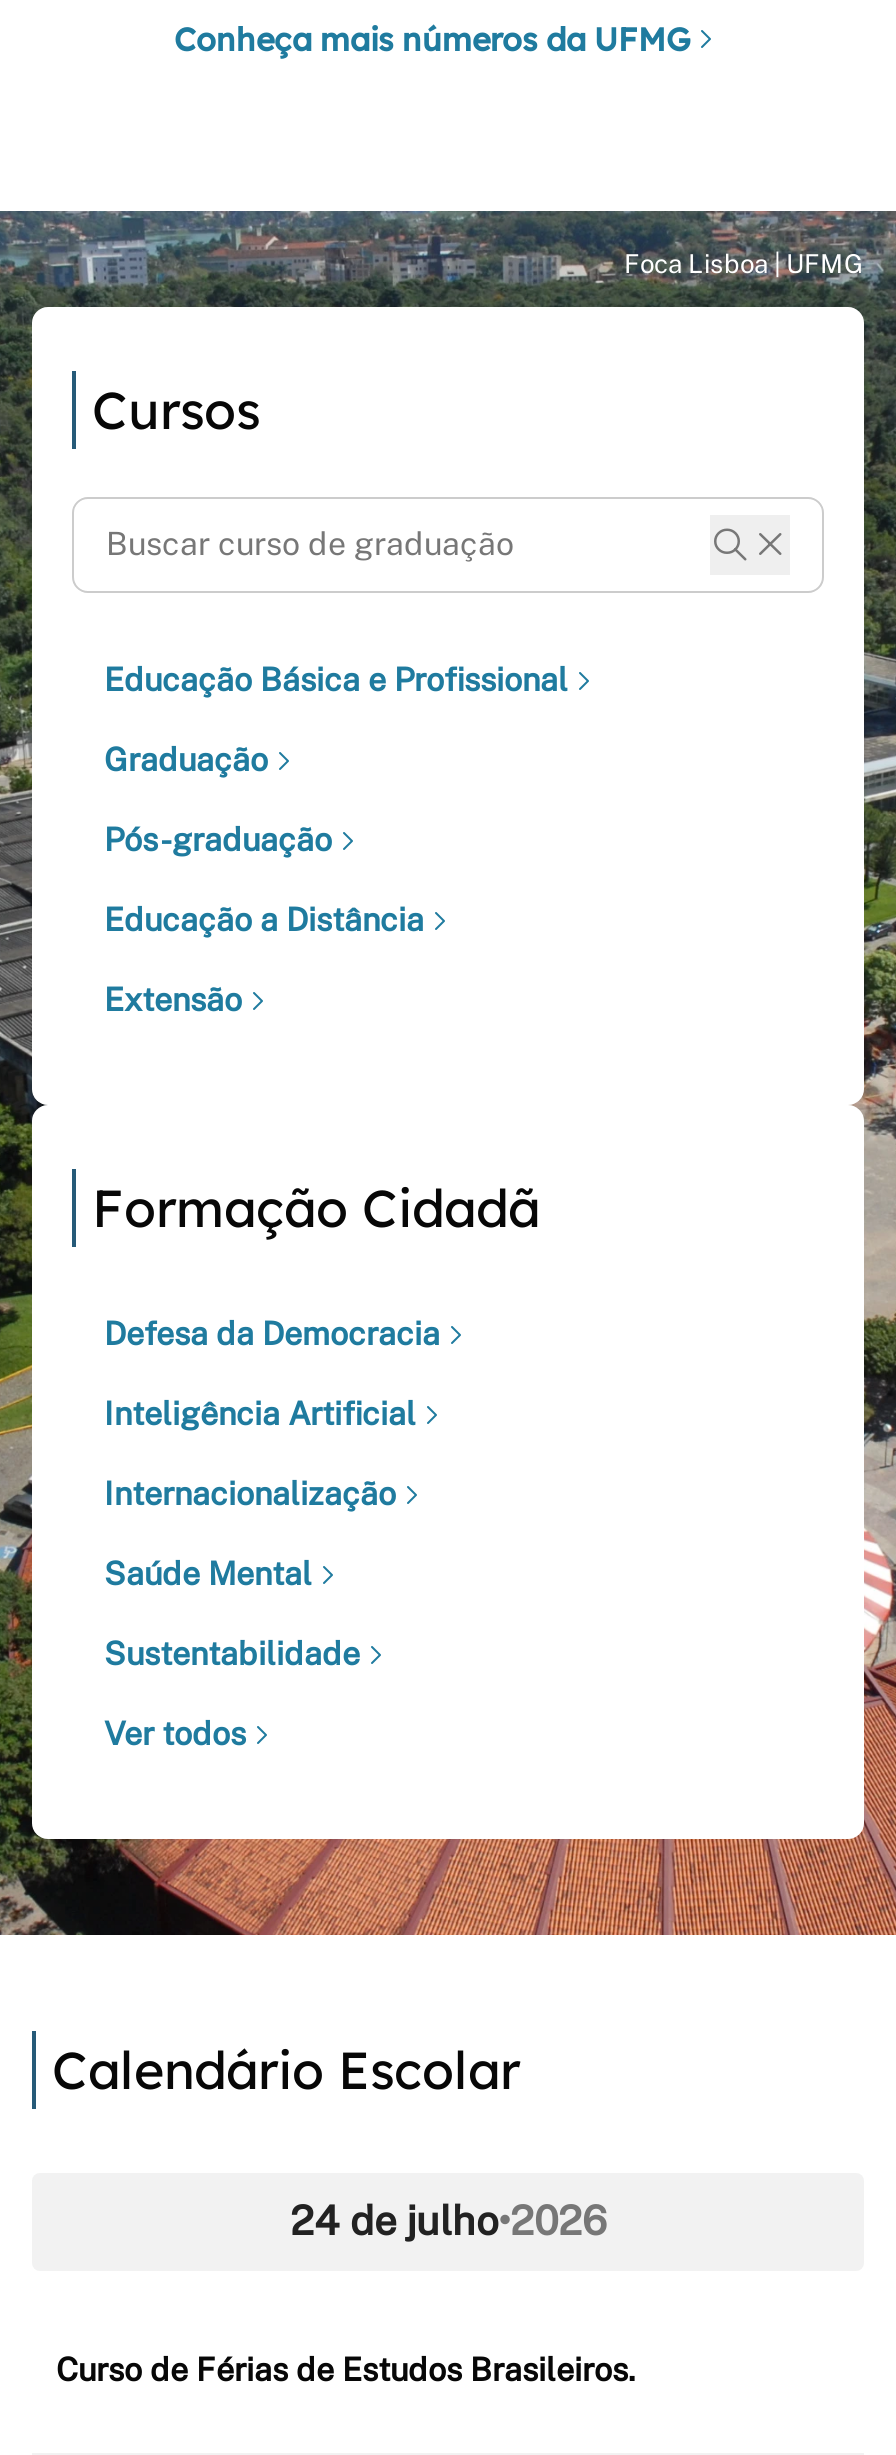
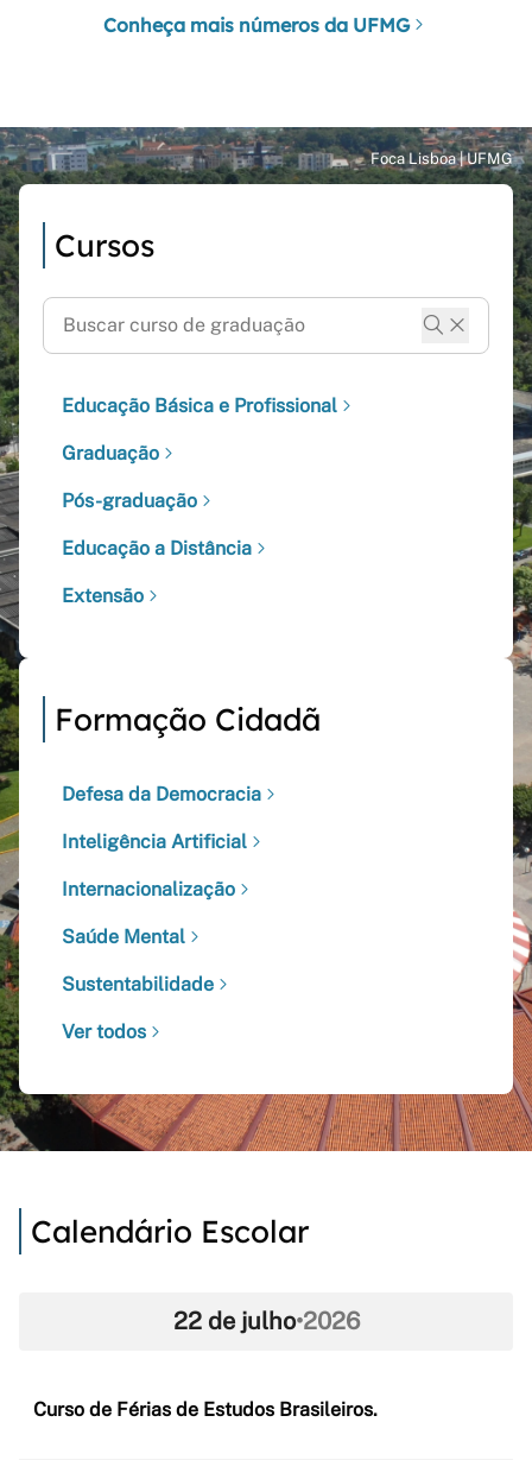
[290,2197,606,2245] 24 de julho•2026 -> [173,1307,359,1335] 22 de julho•2026

